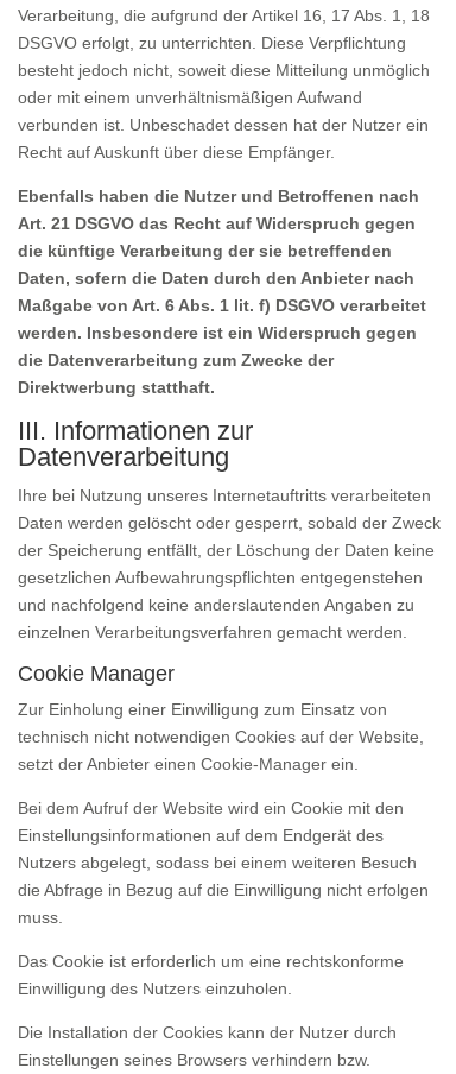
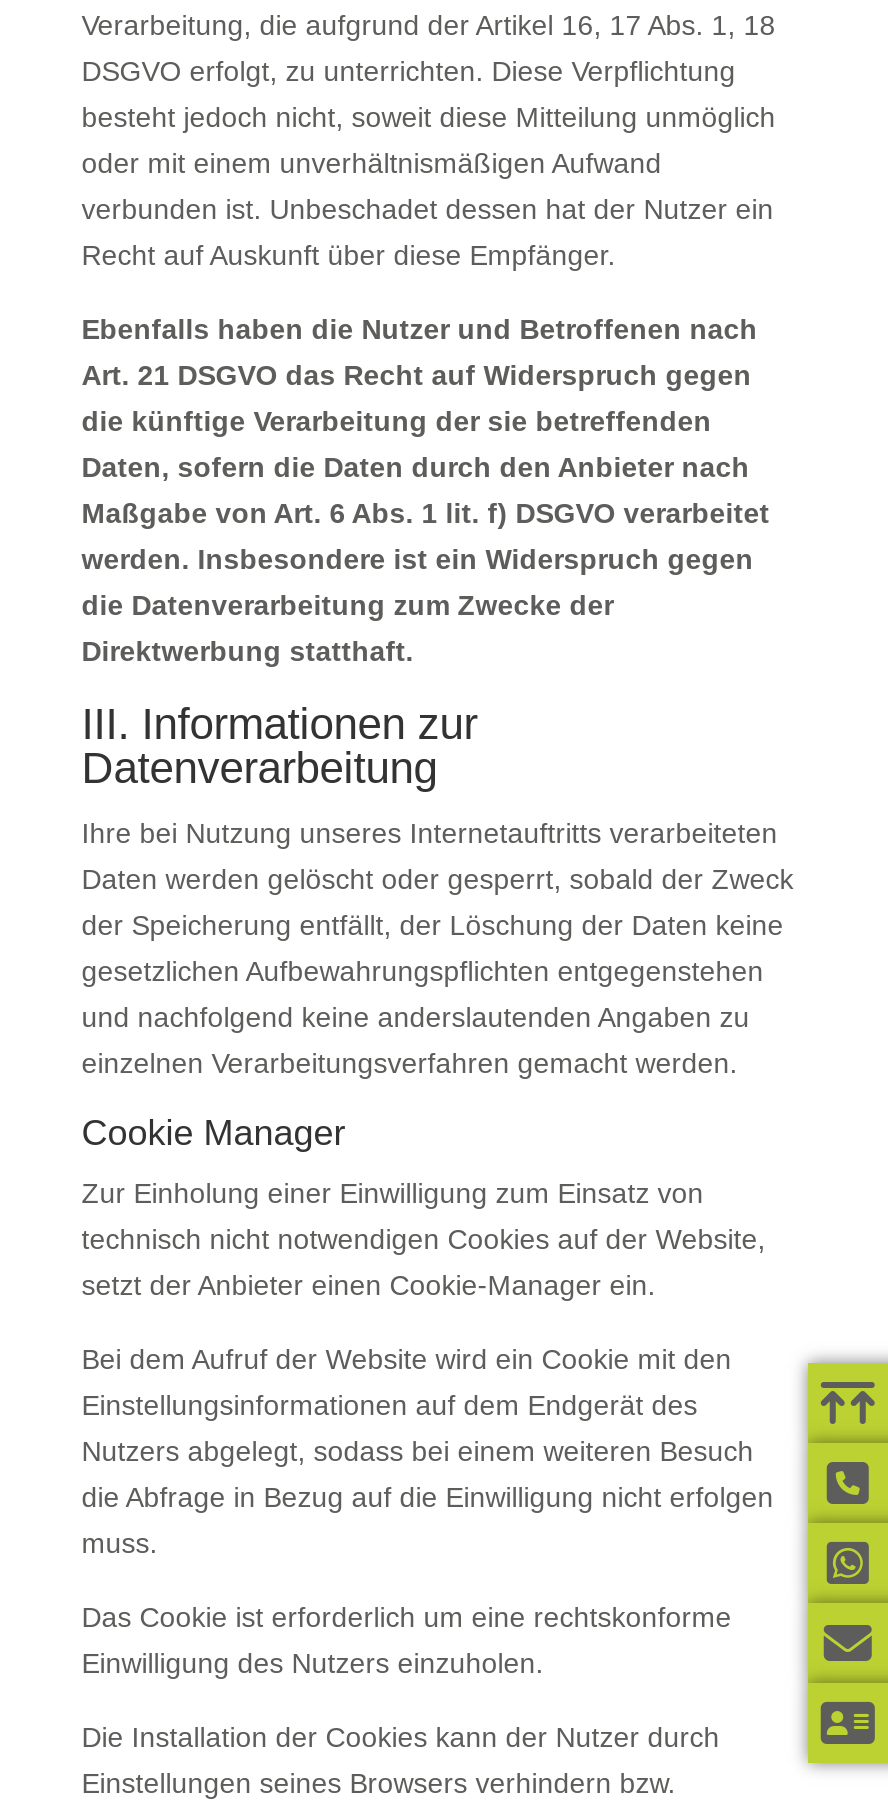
none -> [800,1355,882,1771] [image]

